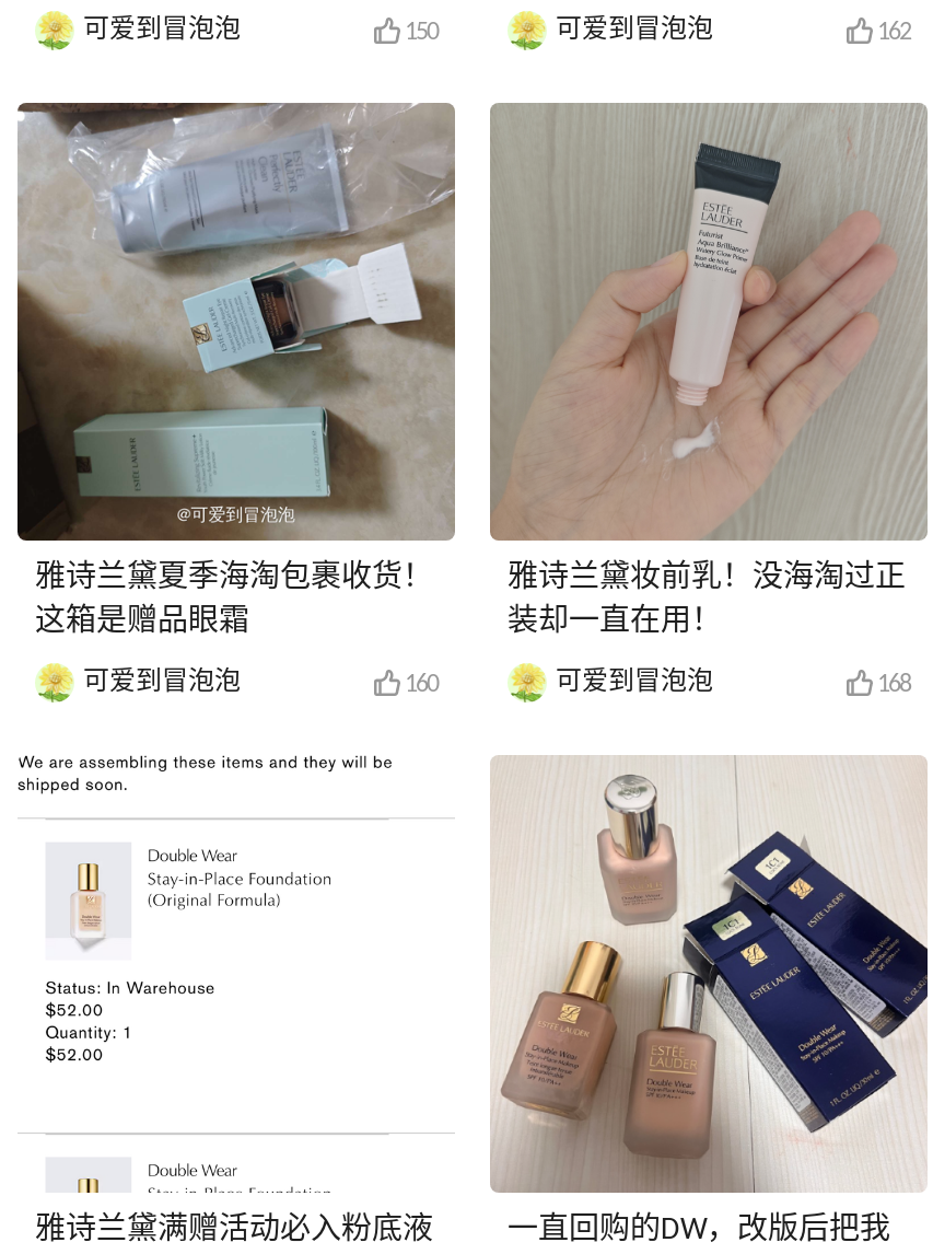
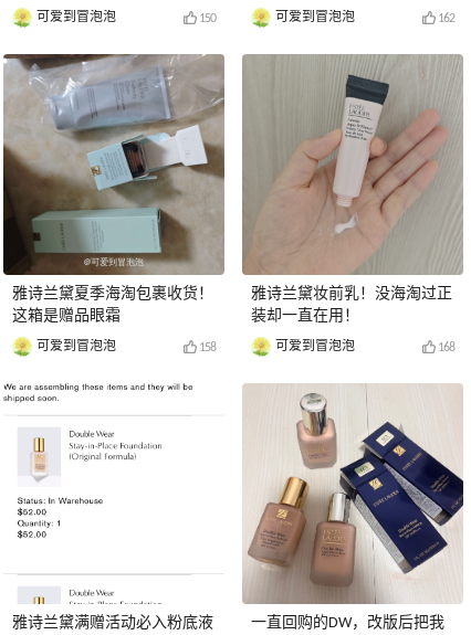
[405,672,438,698] 160 -> [199,341,216,354] 158

